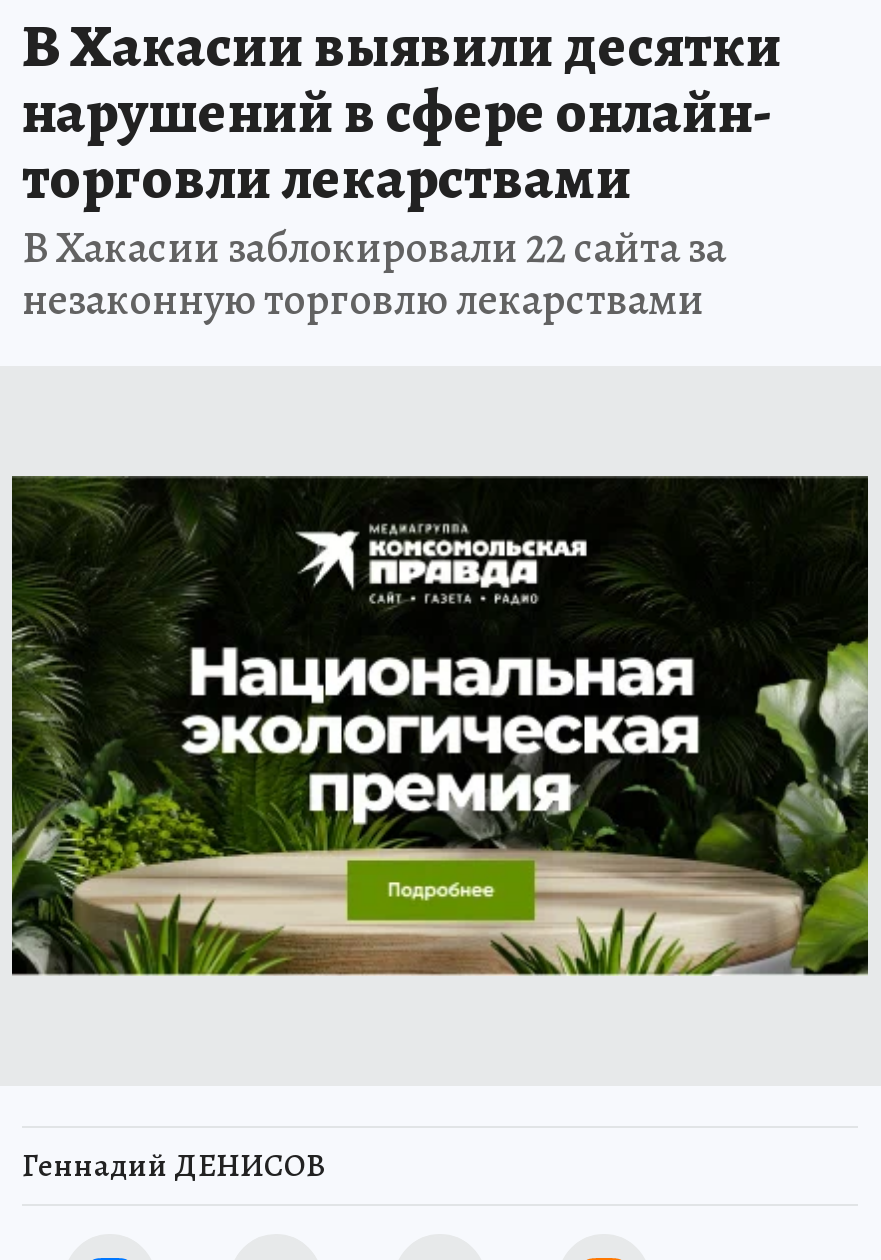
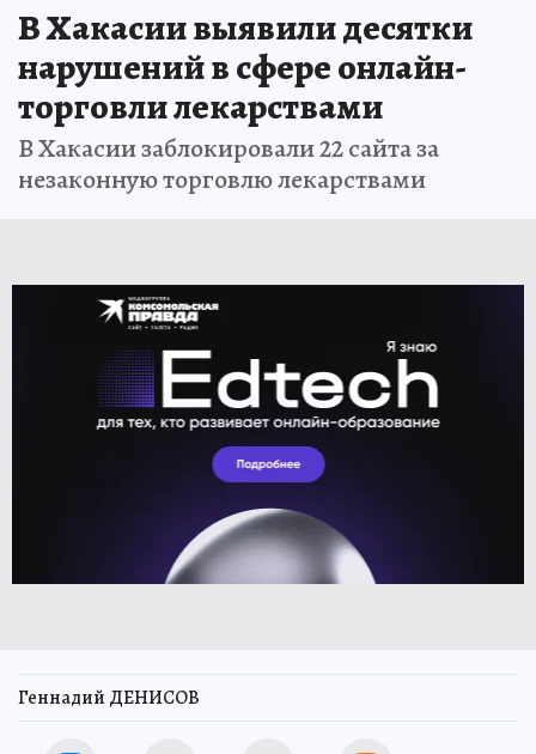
[10,476,870,978] [image] -> [11,285,525,585] [image]

